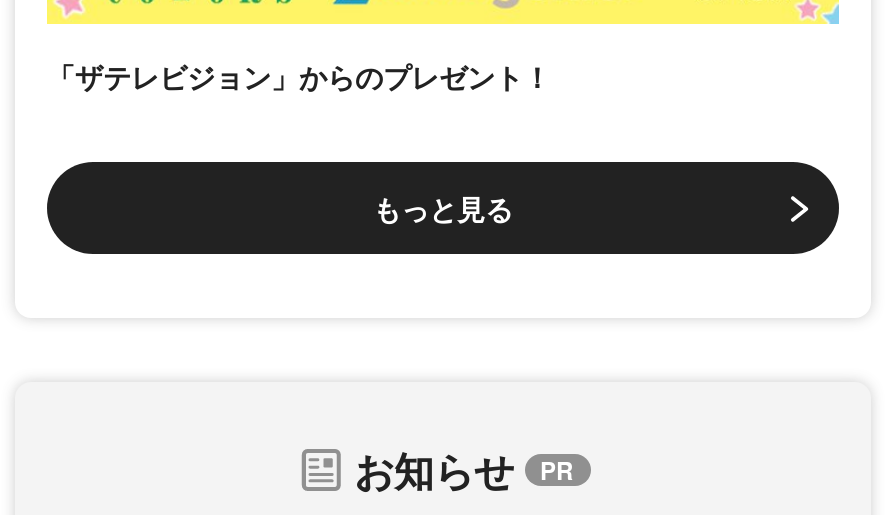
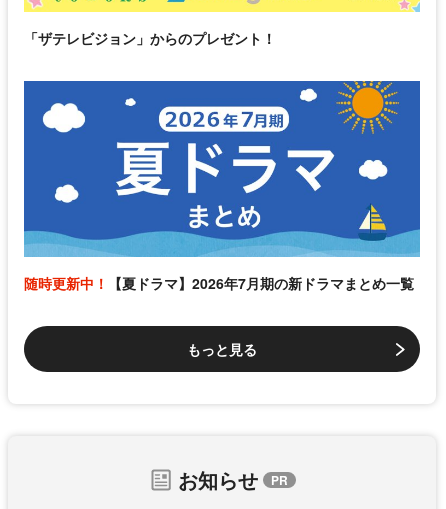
none -> [23,80,421,293] [image] | 随時更新中！【夏ドラマ】2026年7月期の新ドラマまとめ一覧

